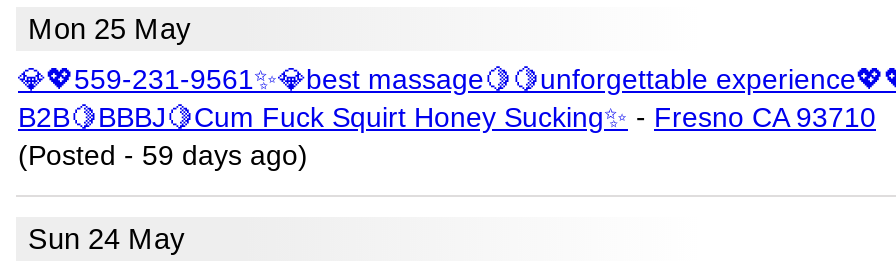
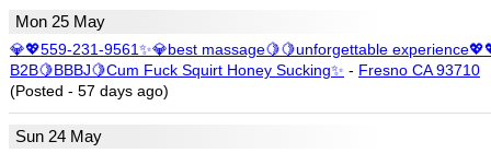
[18,139,308,171] (Posted - 59 days ago) -> [10,82,169,100] (Posted - 57 days ago)

